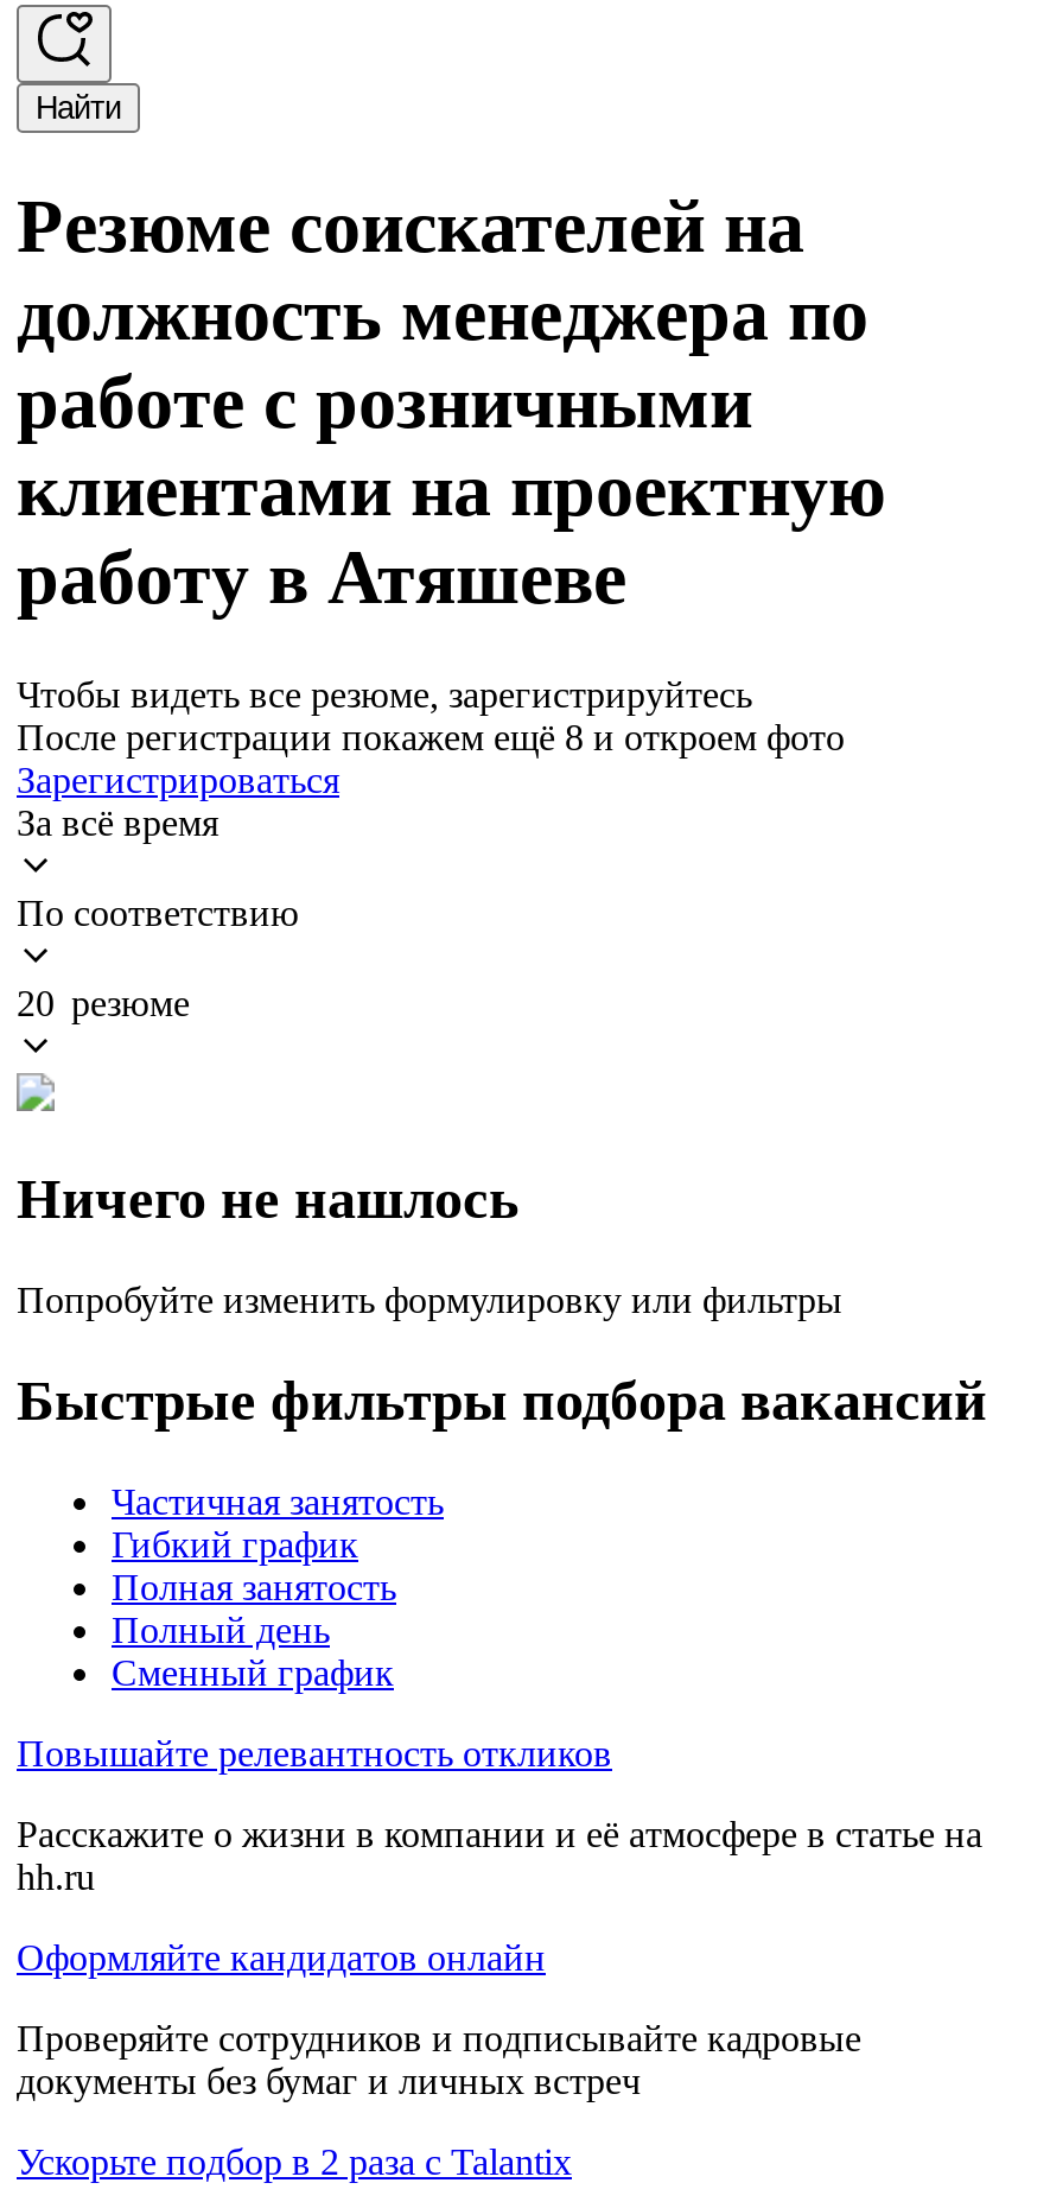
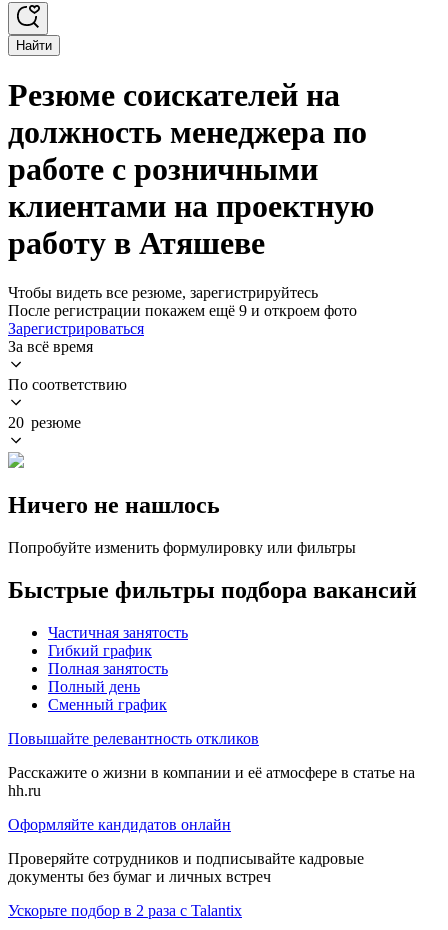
[17,717,845,757] После регистрации покажем ещё 8 и откроем фото -> [8,302,357,319] После регистрации покажем ещё 9 и откроем фото

